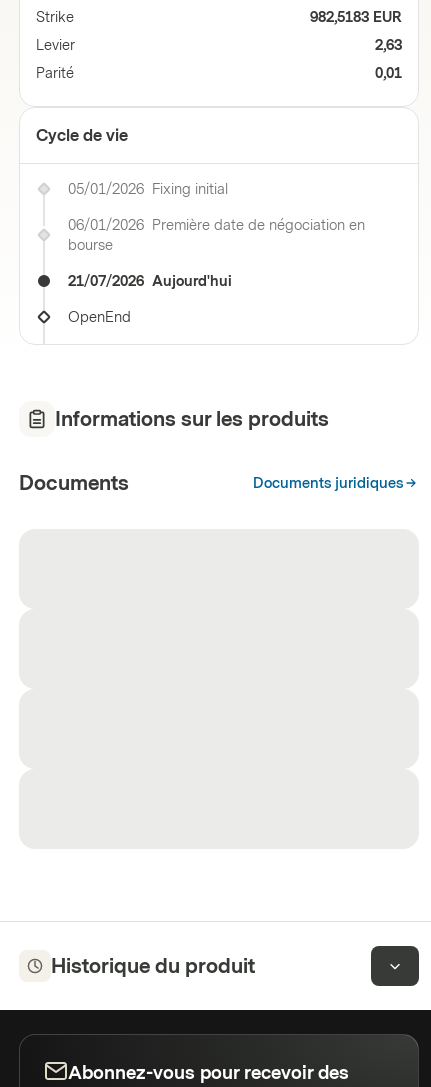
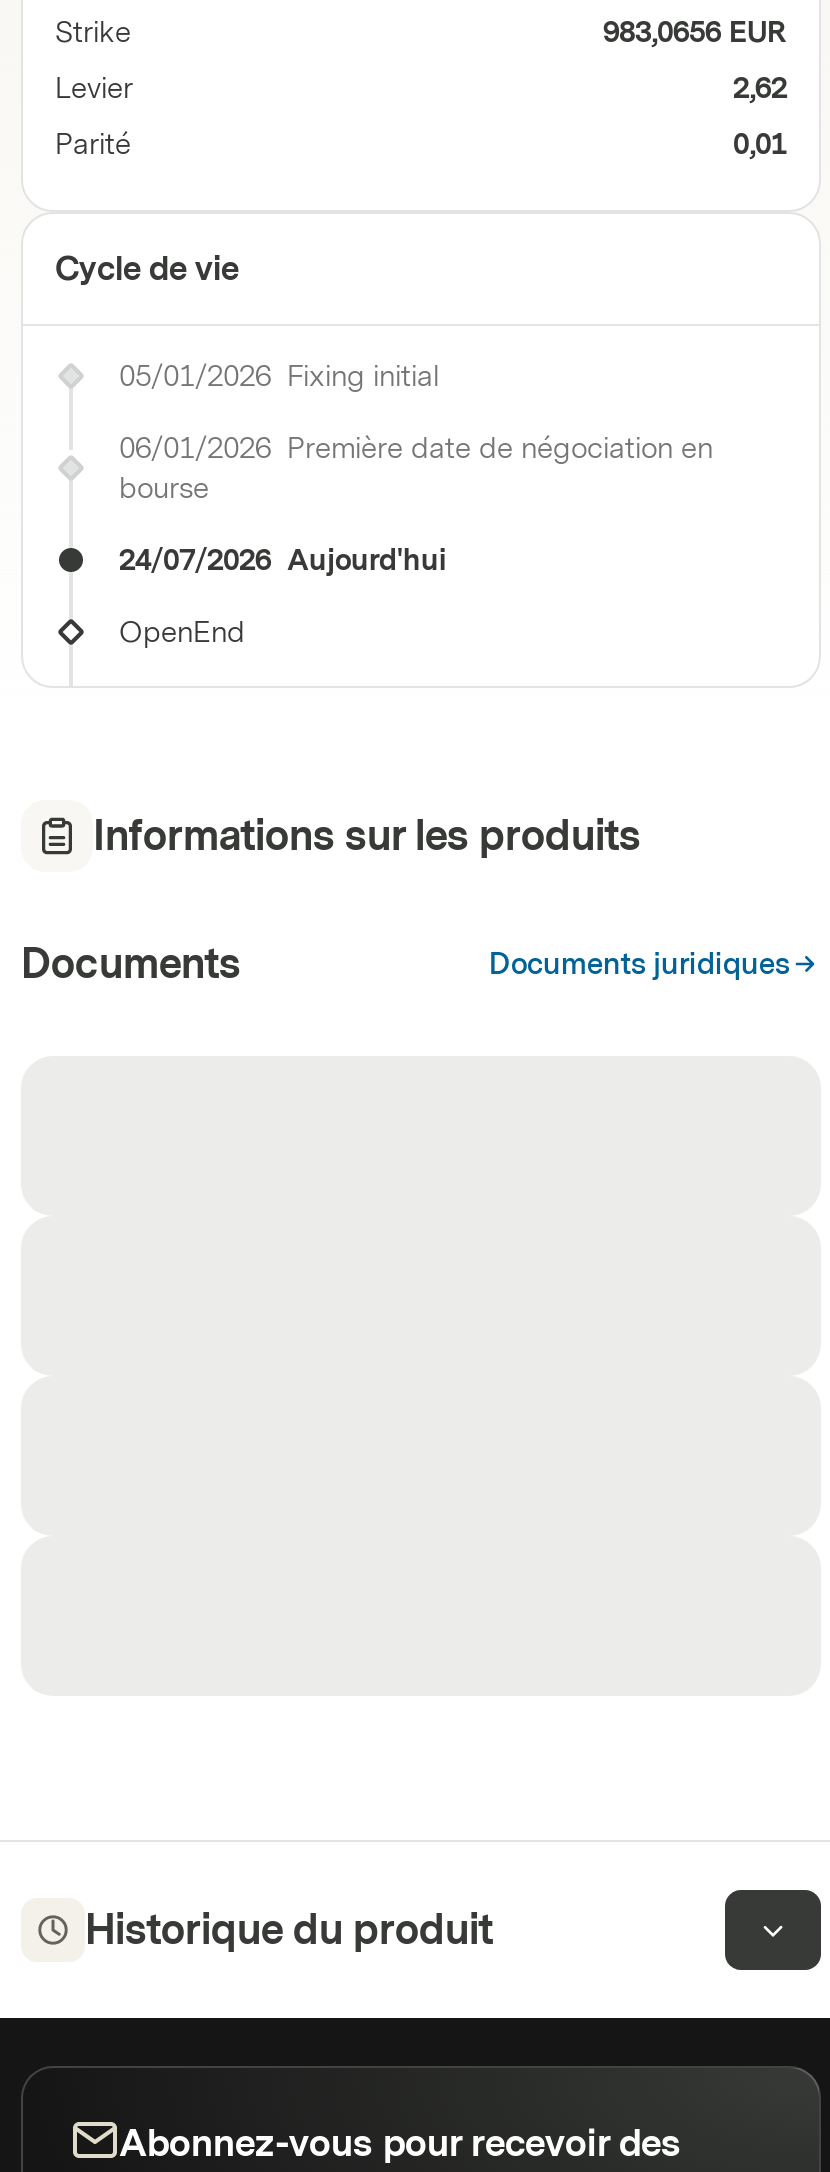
[310,9,402,26] 982,5183 EUR -> [603,16,787,50] 983,0656 EUR
[375,37,402,54] 2,63 -> [733,72,787,106] 2,62
[68,273,232,290] 21/07/2026 Aujourd'hui -> [119,544,447,578] 24/07/2026 Aujourd'hui

